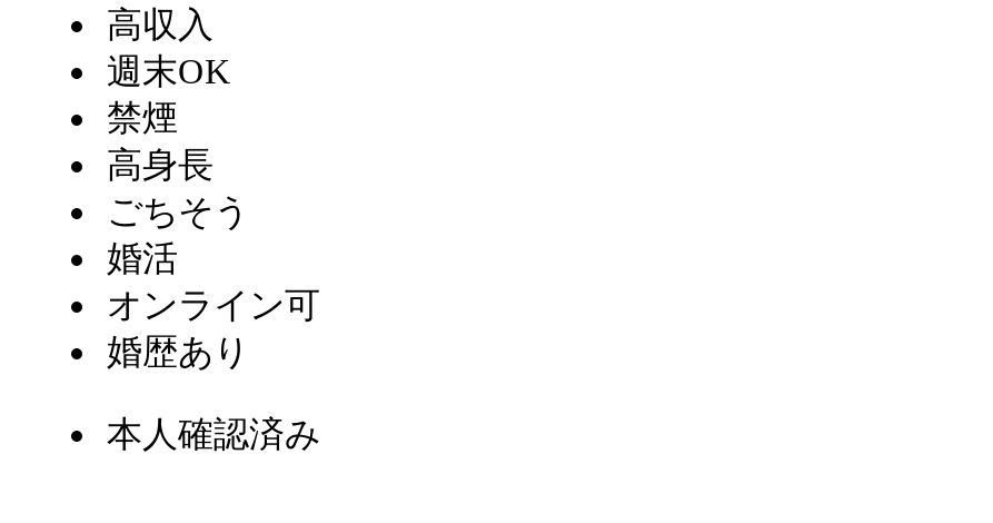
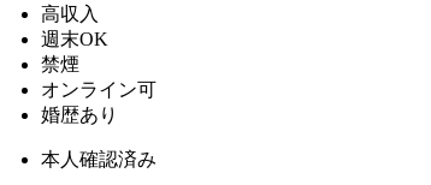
[107,146,249,278] 高身長 | ごちそう | 婚活 -> none

